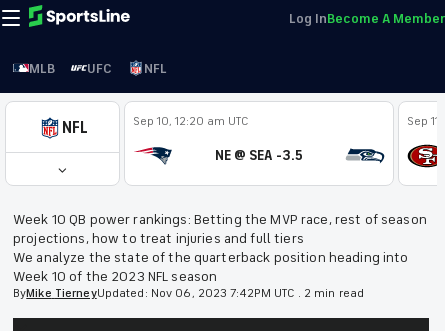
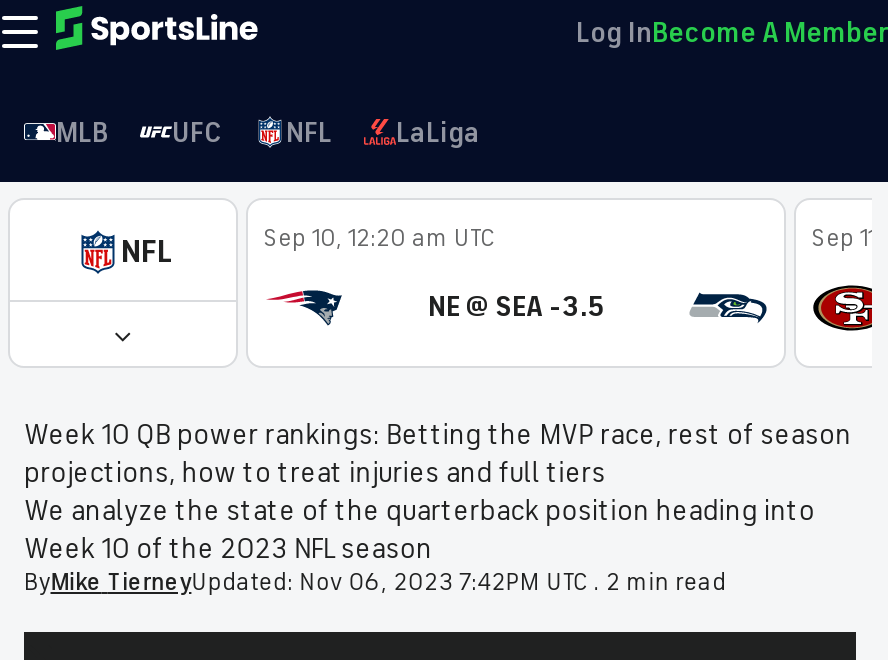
none -> [396,115,480,149] LaLiga

